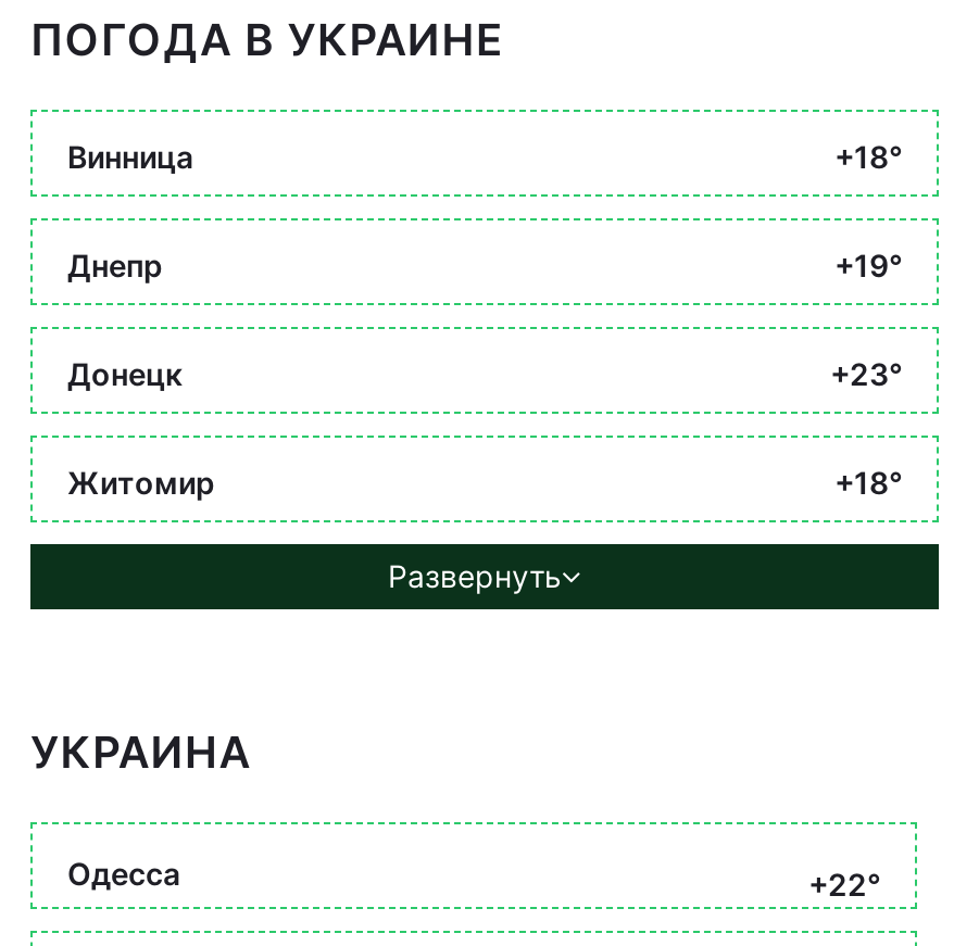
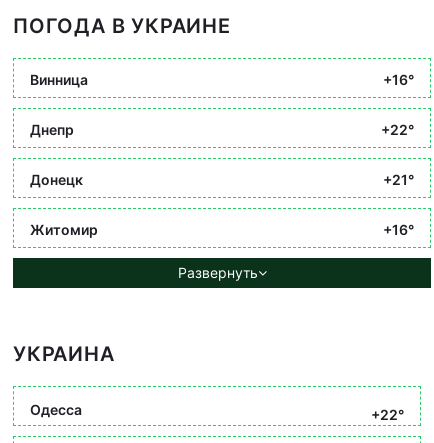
[834,137,902,174] +18° -> [383,70,414,87] +16°
[834,245,902,282] +19° -> [381,120,414,137] +22°
[830,354,902,391] +23° -> [383,170,414,187] +21°
[834,463,902,500] +18° -> [383,220,414,237] +16°

